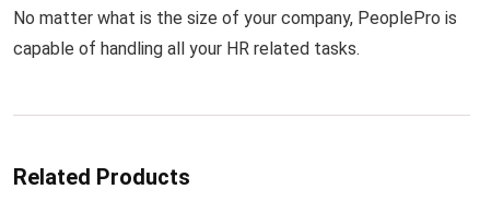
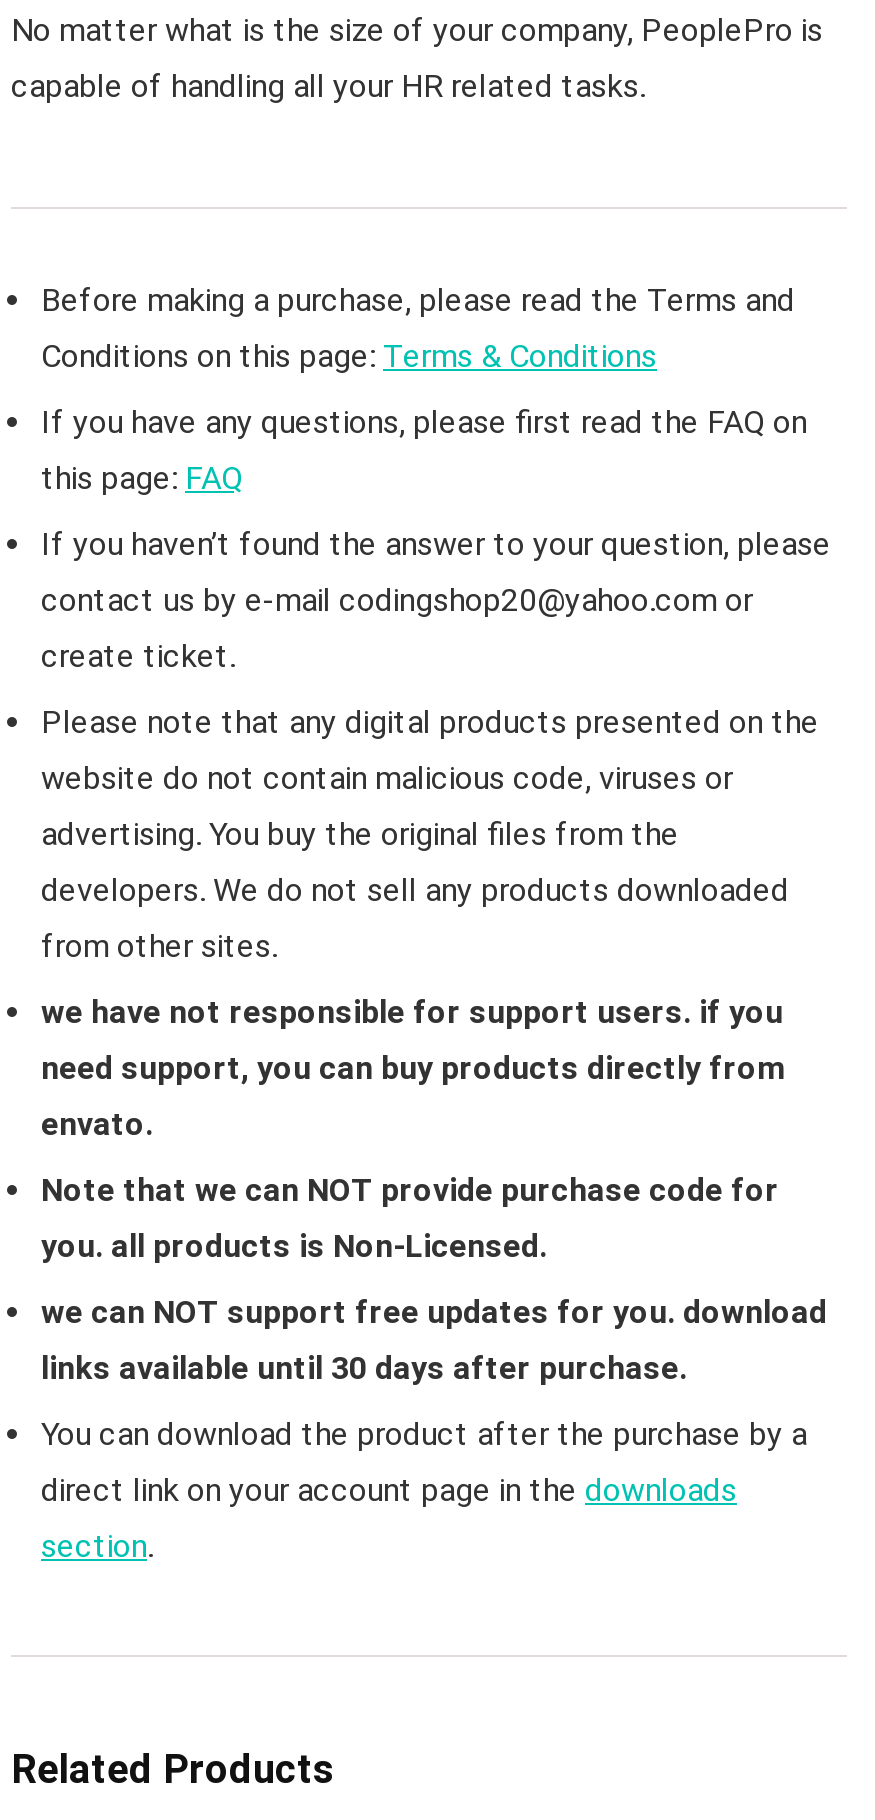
none -> [41,281,831,1565] Before making a purchase, please read the Terms and | Conditions on this page: Terms & Conditions | If you have any questions, please first read the FAQ on | this page: FAQ | If you haven’t found the answer to your question, please | contact us by e-mail codingshop20@yahoo.com or | create ticket. | Please note that any digital products presented on the | website do not contain malicious code, viruses or | advertising. You buy the original files from the | developers. We do not sell any products downloaded | from other sites. | we have not responsible for support users. if you | need support, you can buy products directly from | envato. | Note that we can NOT provide purchase code for | you. all products is Non-Licensed. | we can NOT support free updates for you. download | links available until 30 days after purchase. | You can download the product after the purchase by a | direct link on your account page in the downloads | section.

